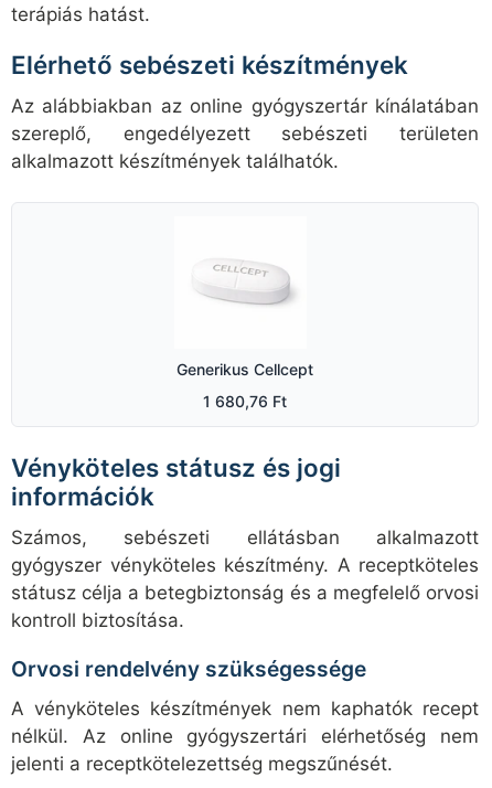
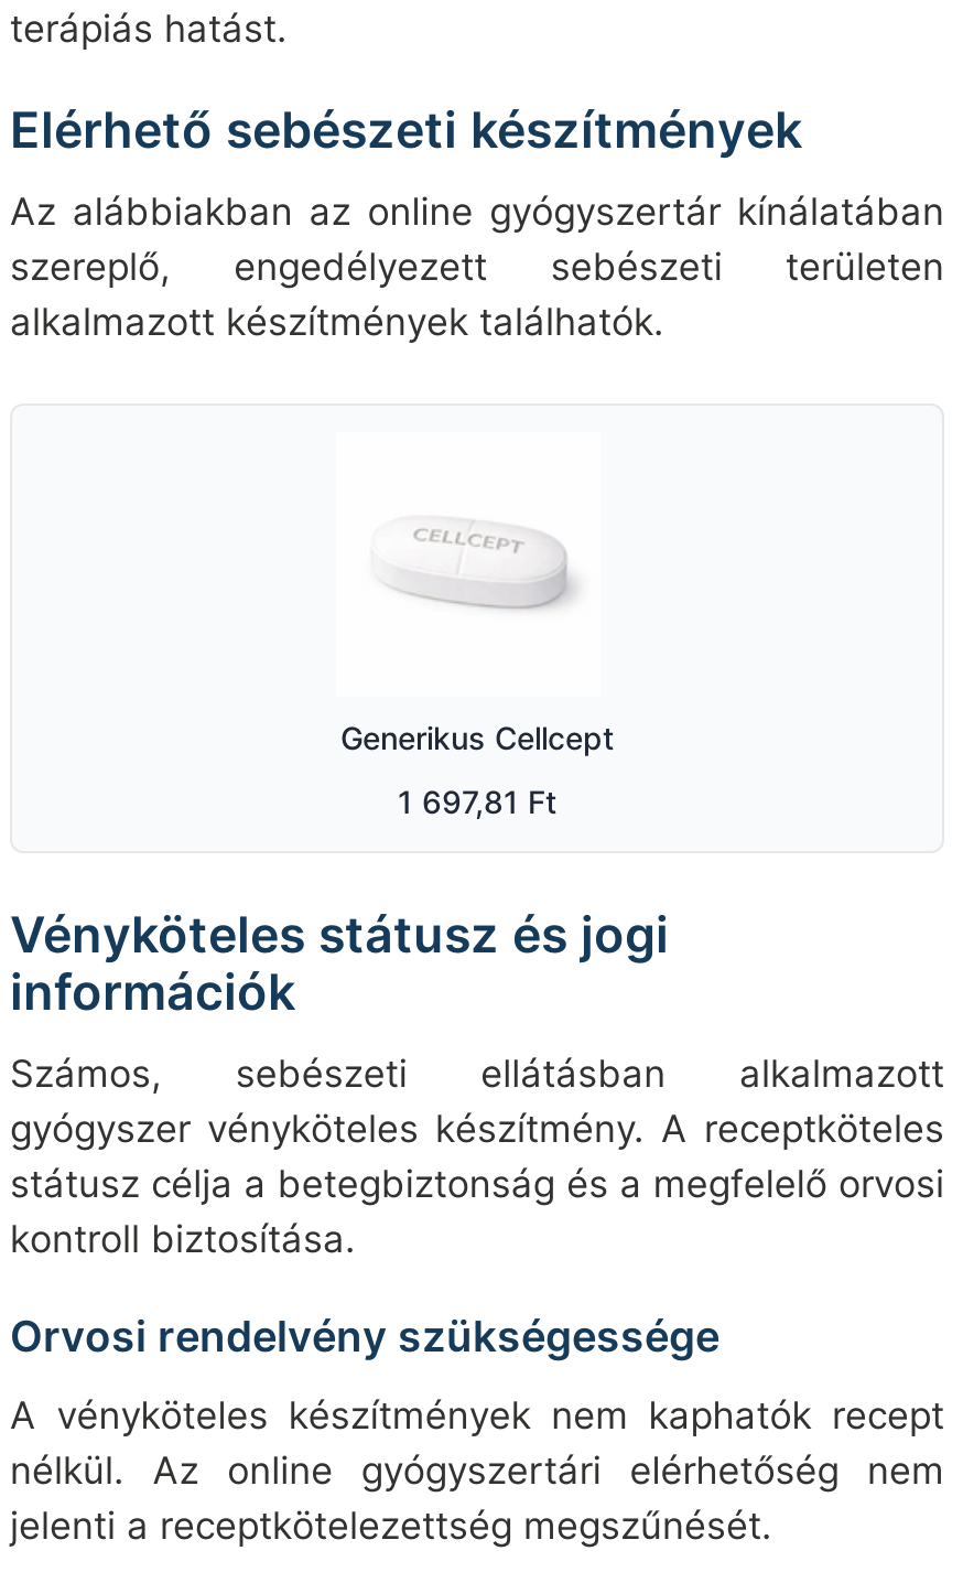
[203,392,287,411] 1 680,76 Ft -> [398,783,556,820] 1 697,81 Ft

